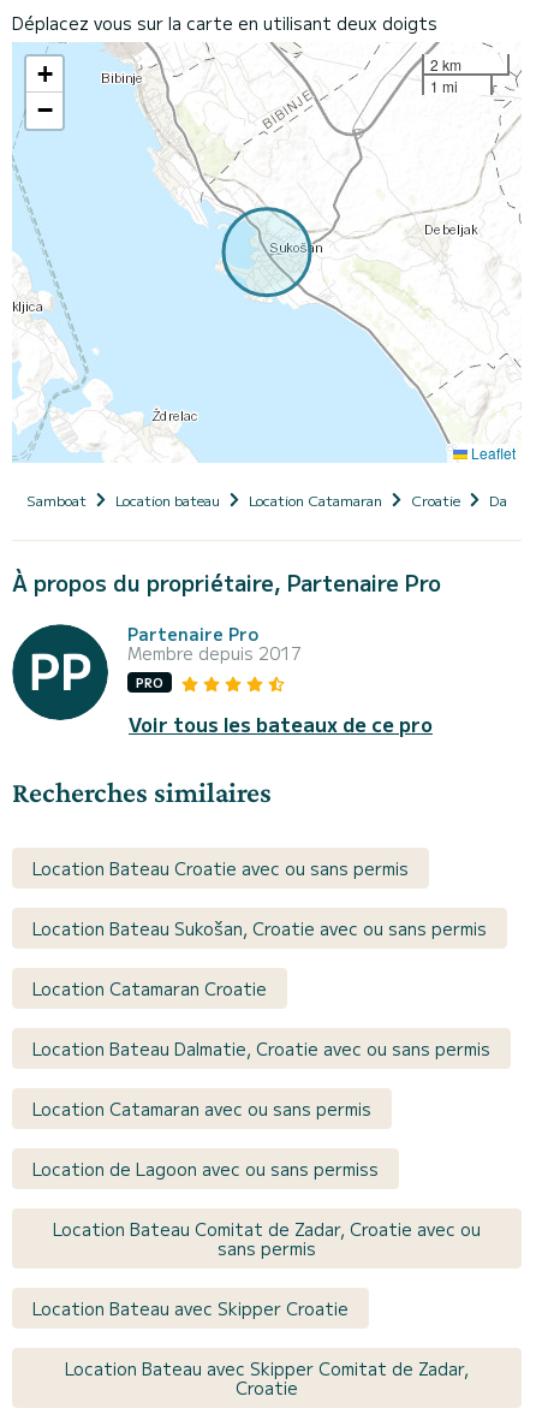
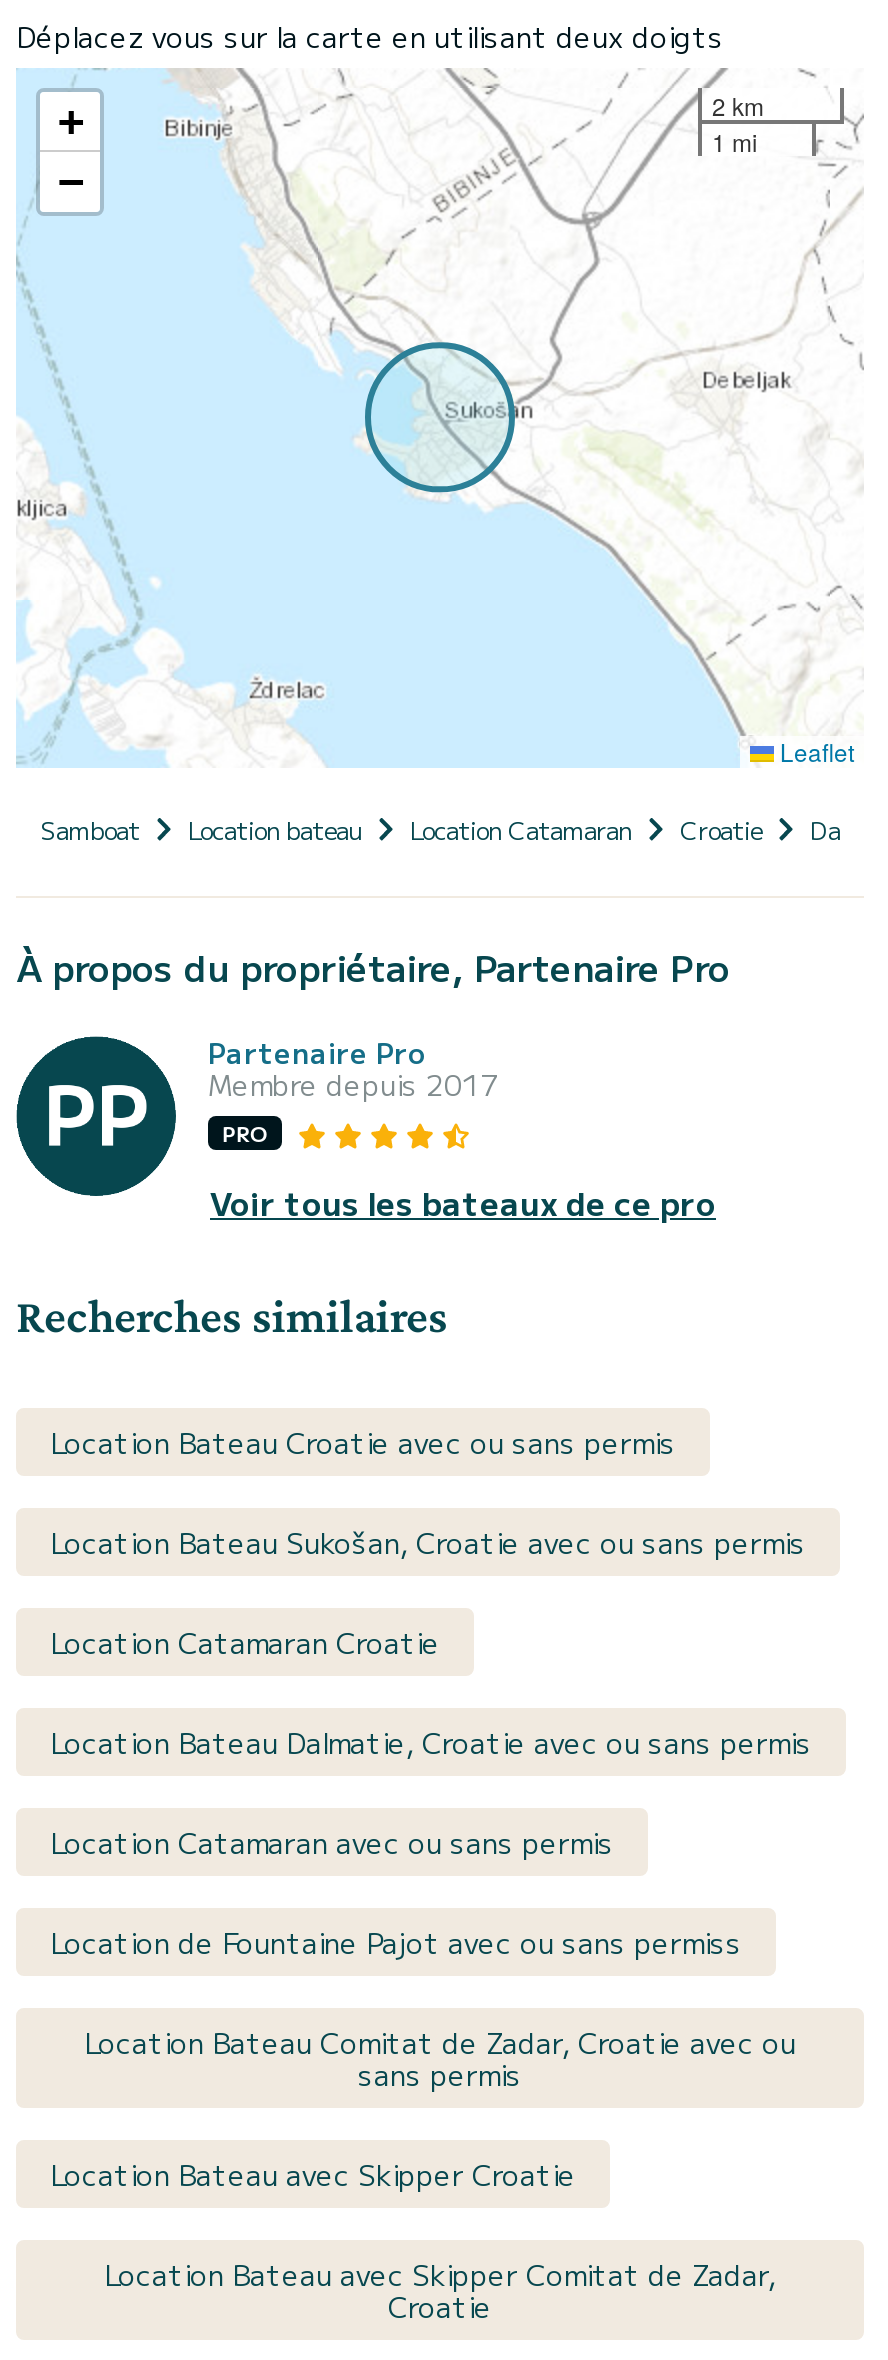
[32,1157,379,1181] Location de Lagoon avec ou sans permiss -> [50,1923,742,1963] Location de Fountaine Pajot avec ou sans permiss

